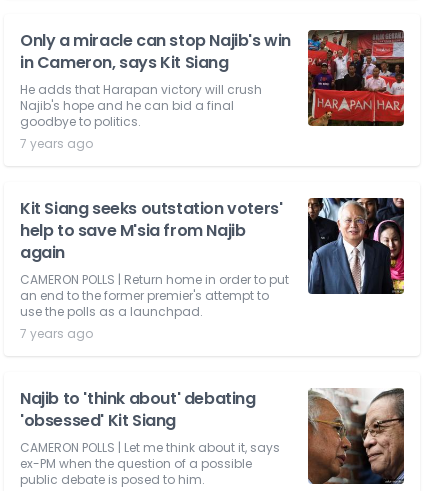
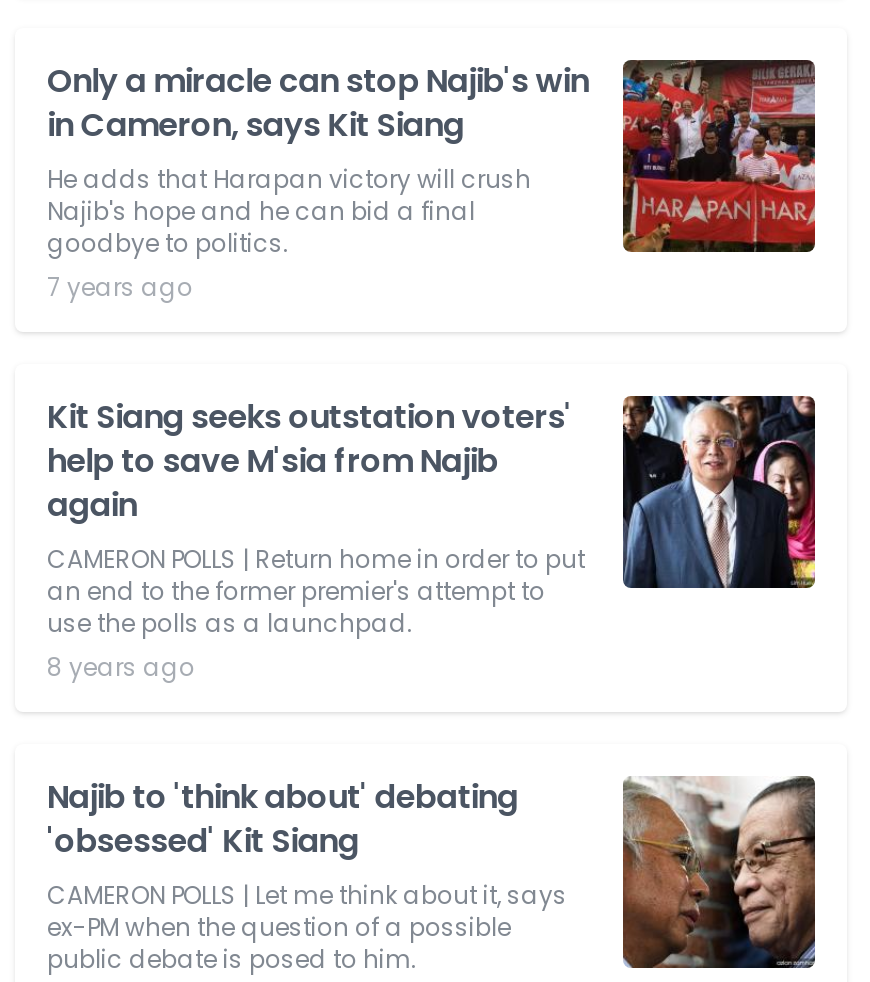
[20,325,93,342] 7 years ago -> [47,650,195,684] 8 years ago

